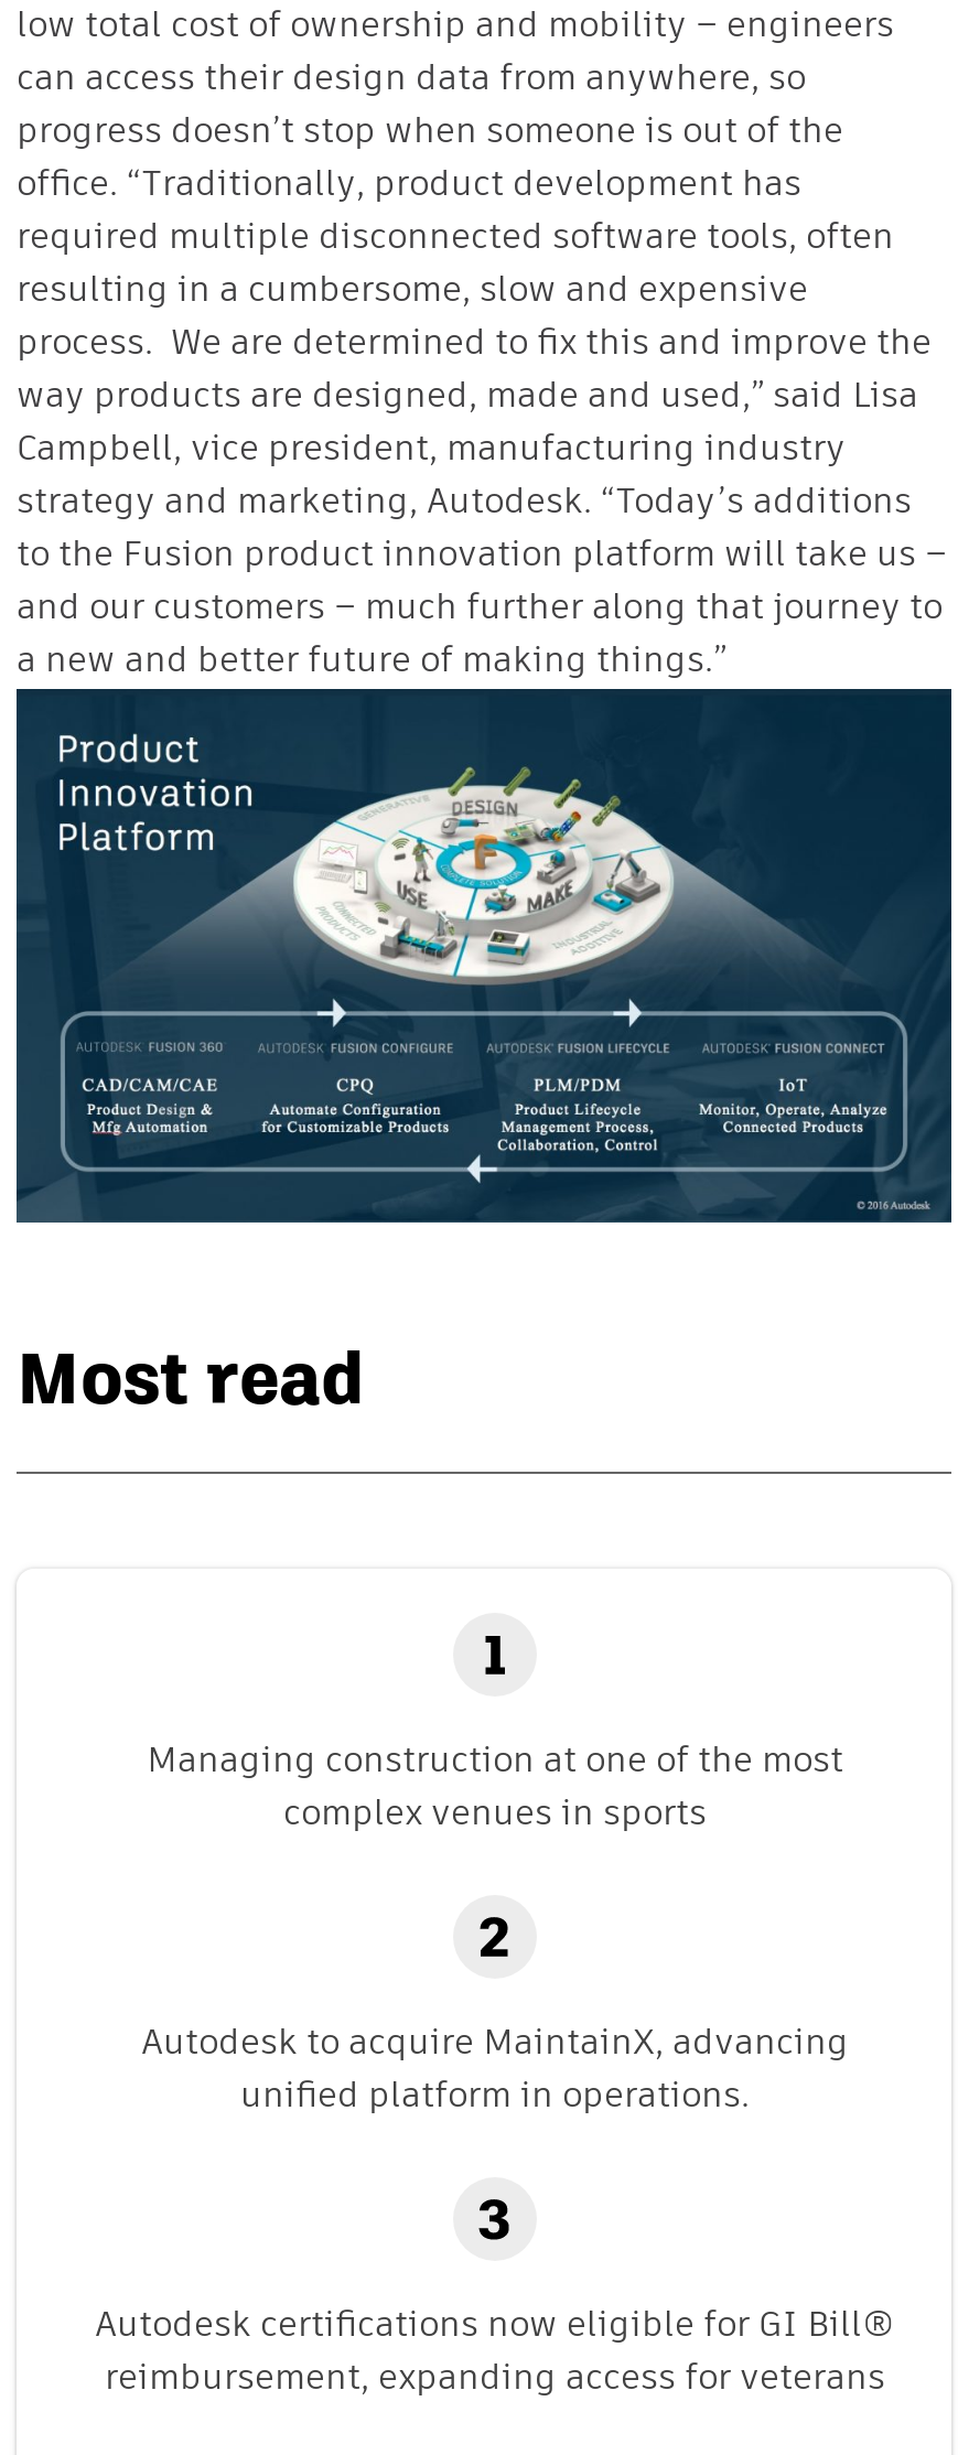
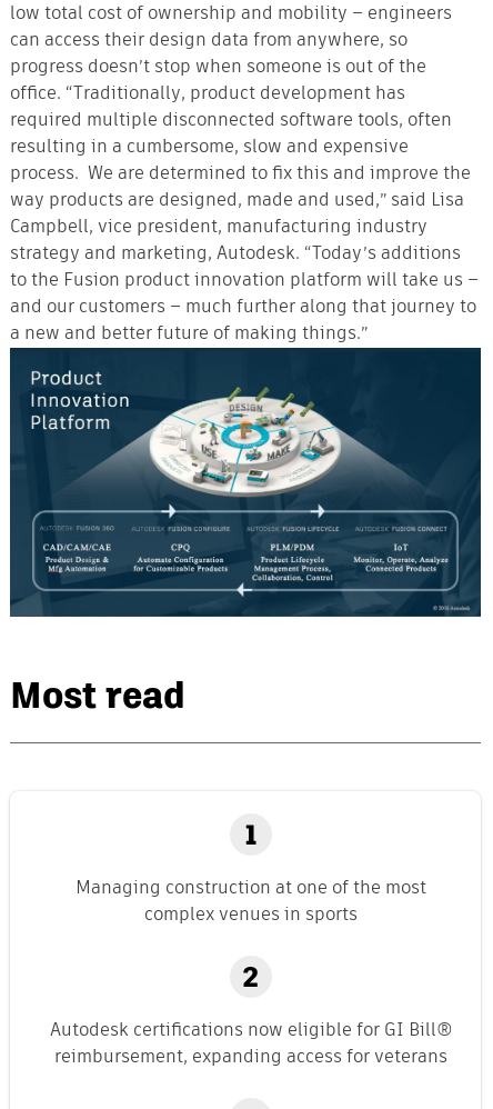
[141,2016,849,2119] Autodesk to acquire MaintainX, advancing | unified platform in operations. -> none

